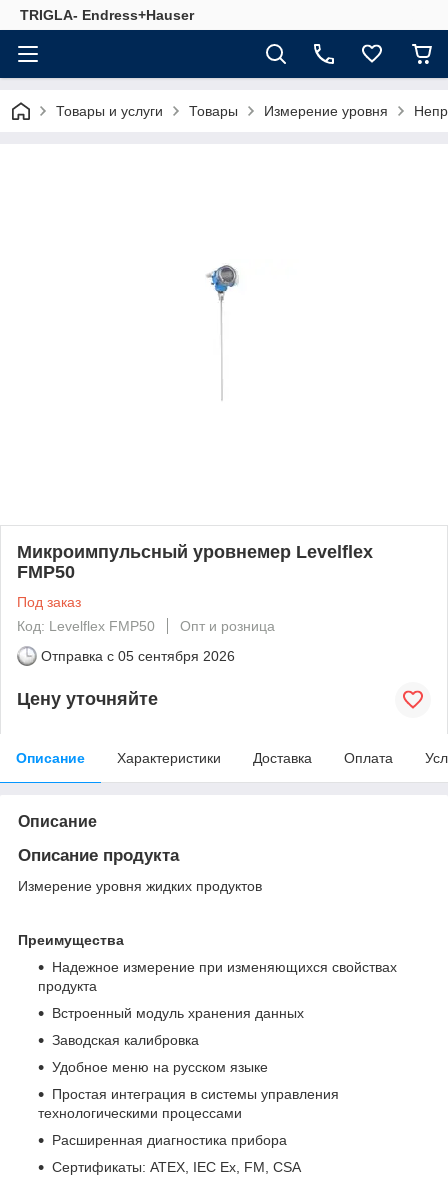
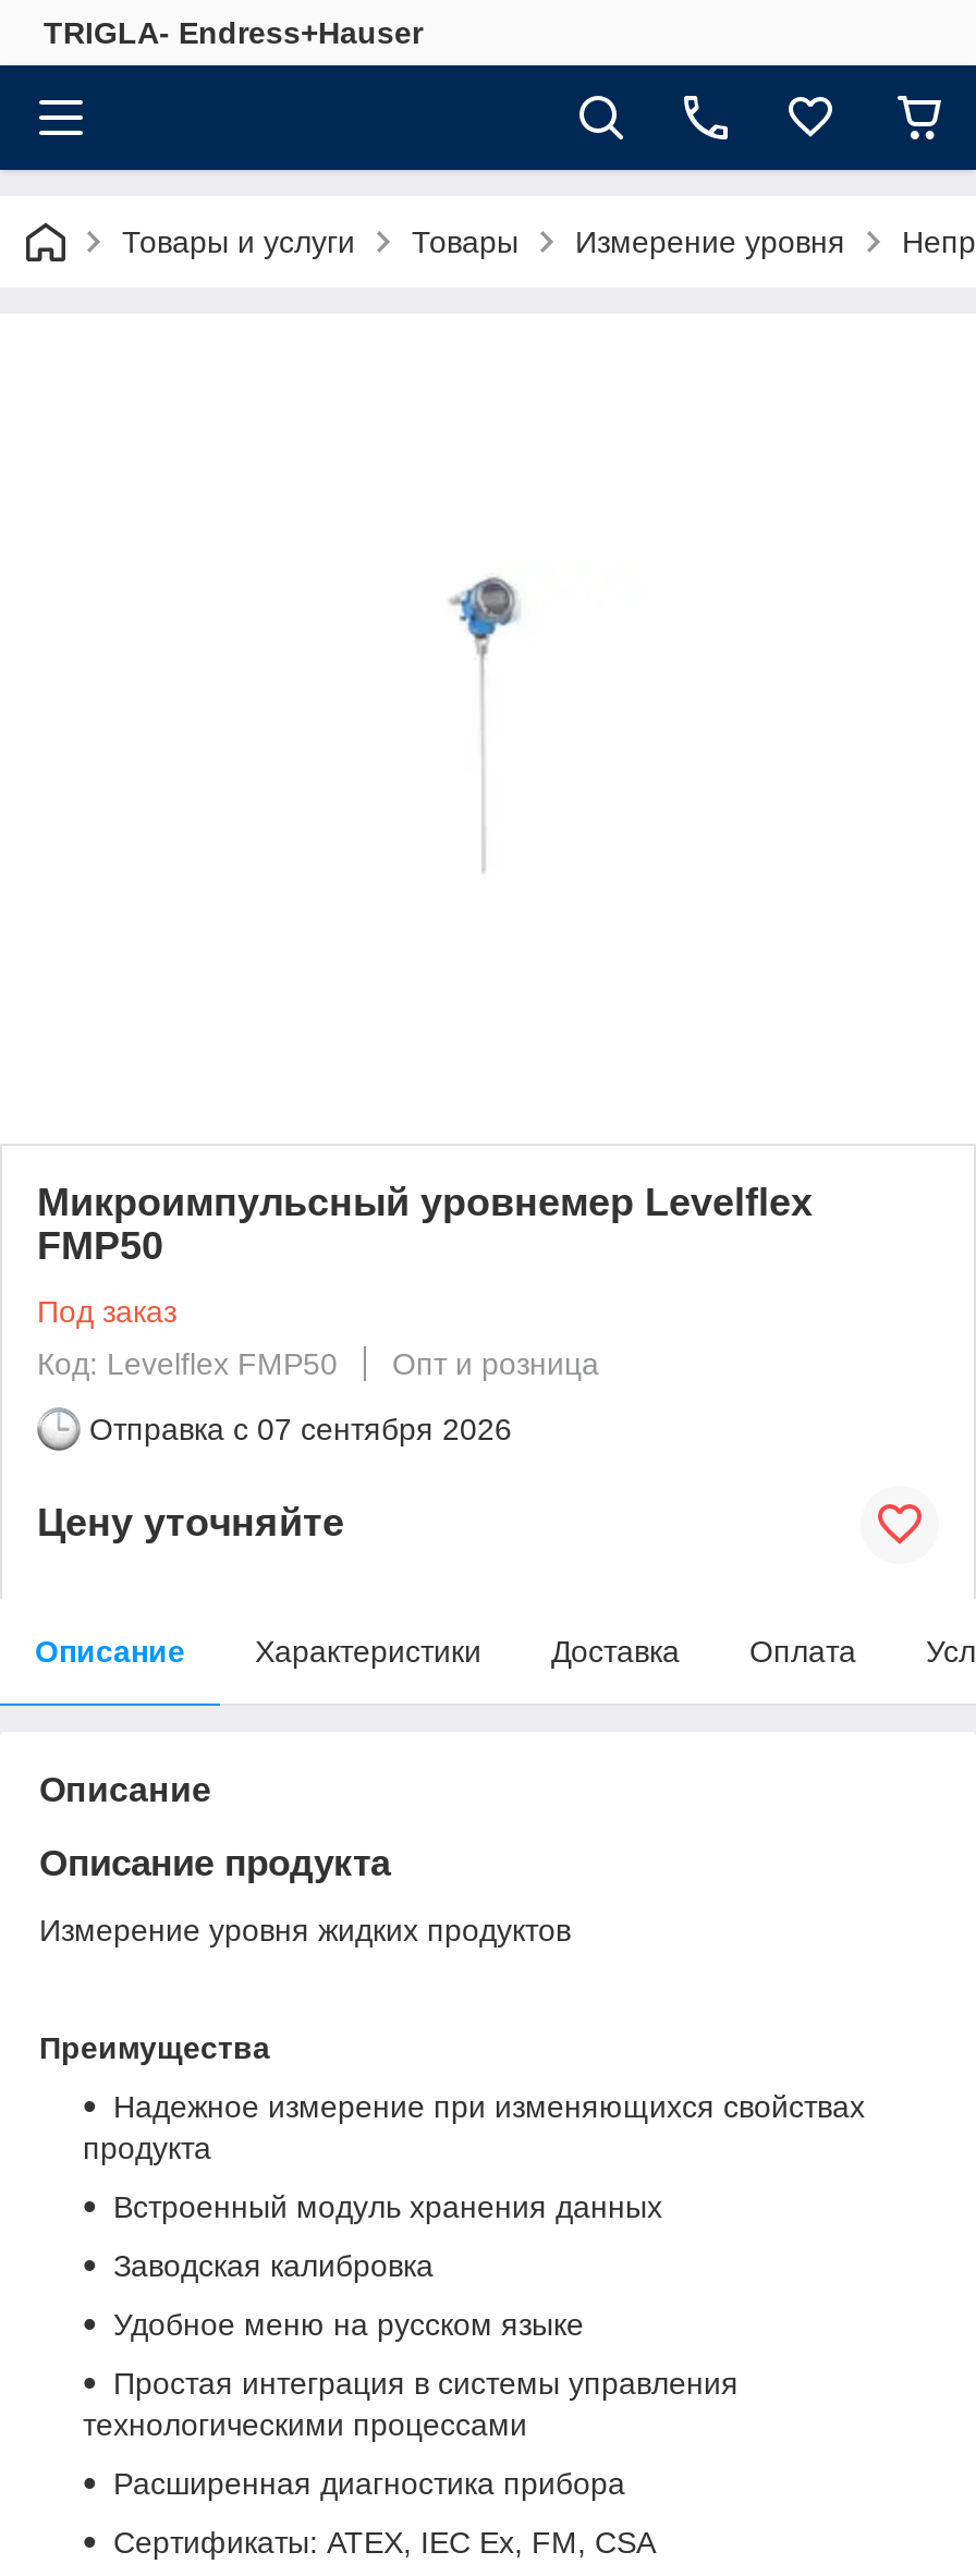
[41,648,235,664] Отправка с 05 сентября 2026 -> [89,1411,512,1446] Отправка с 07 сентября 2026

